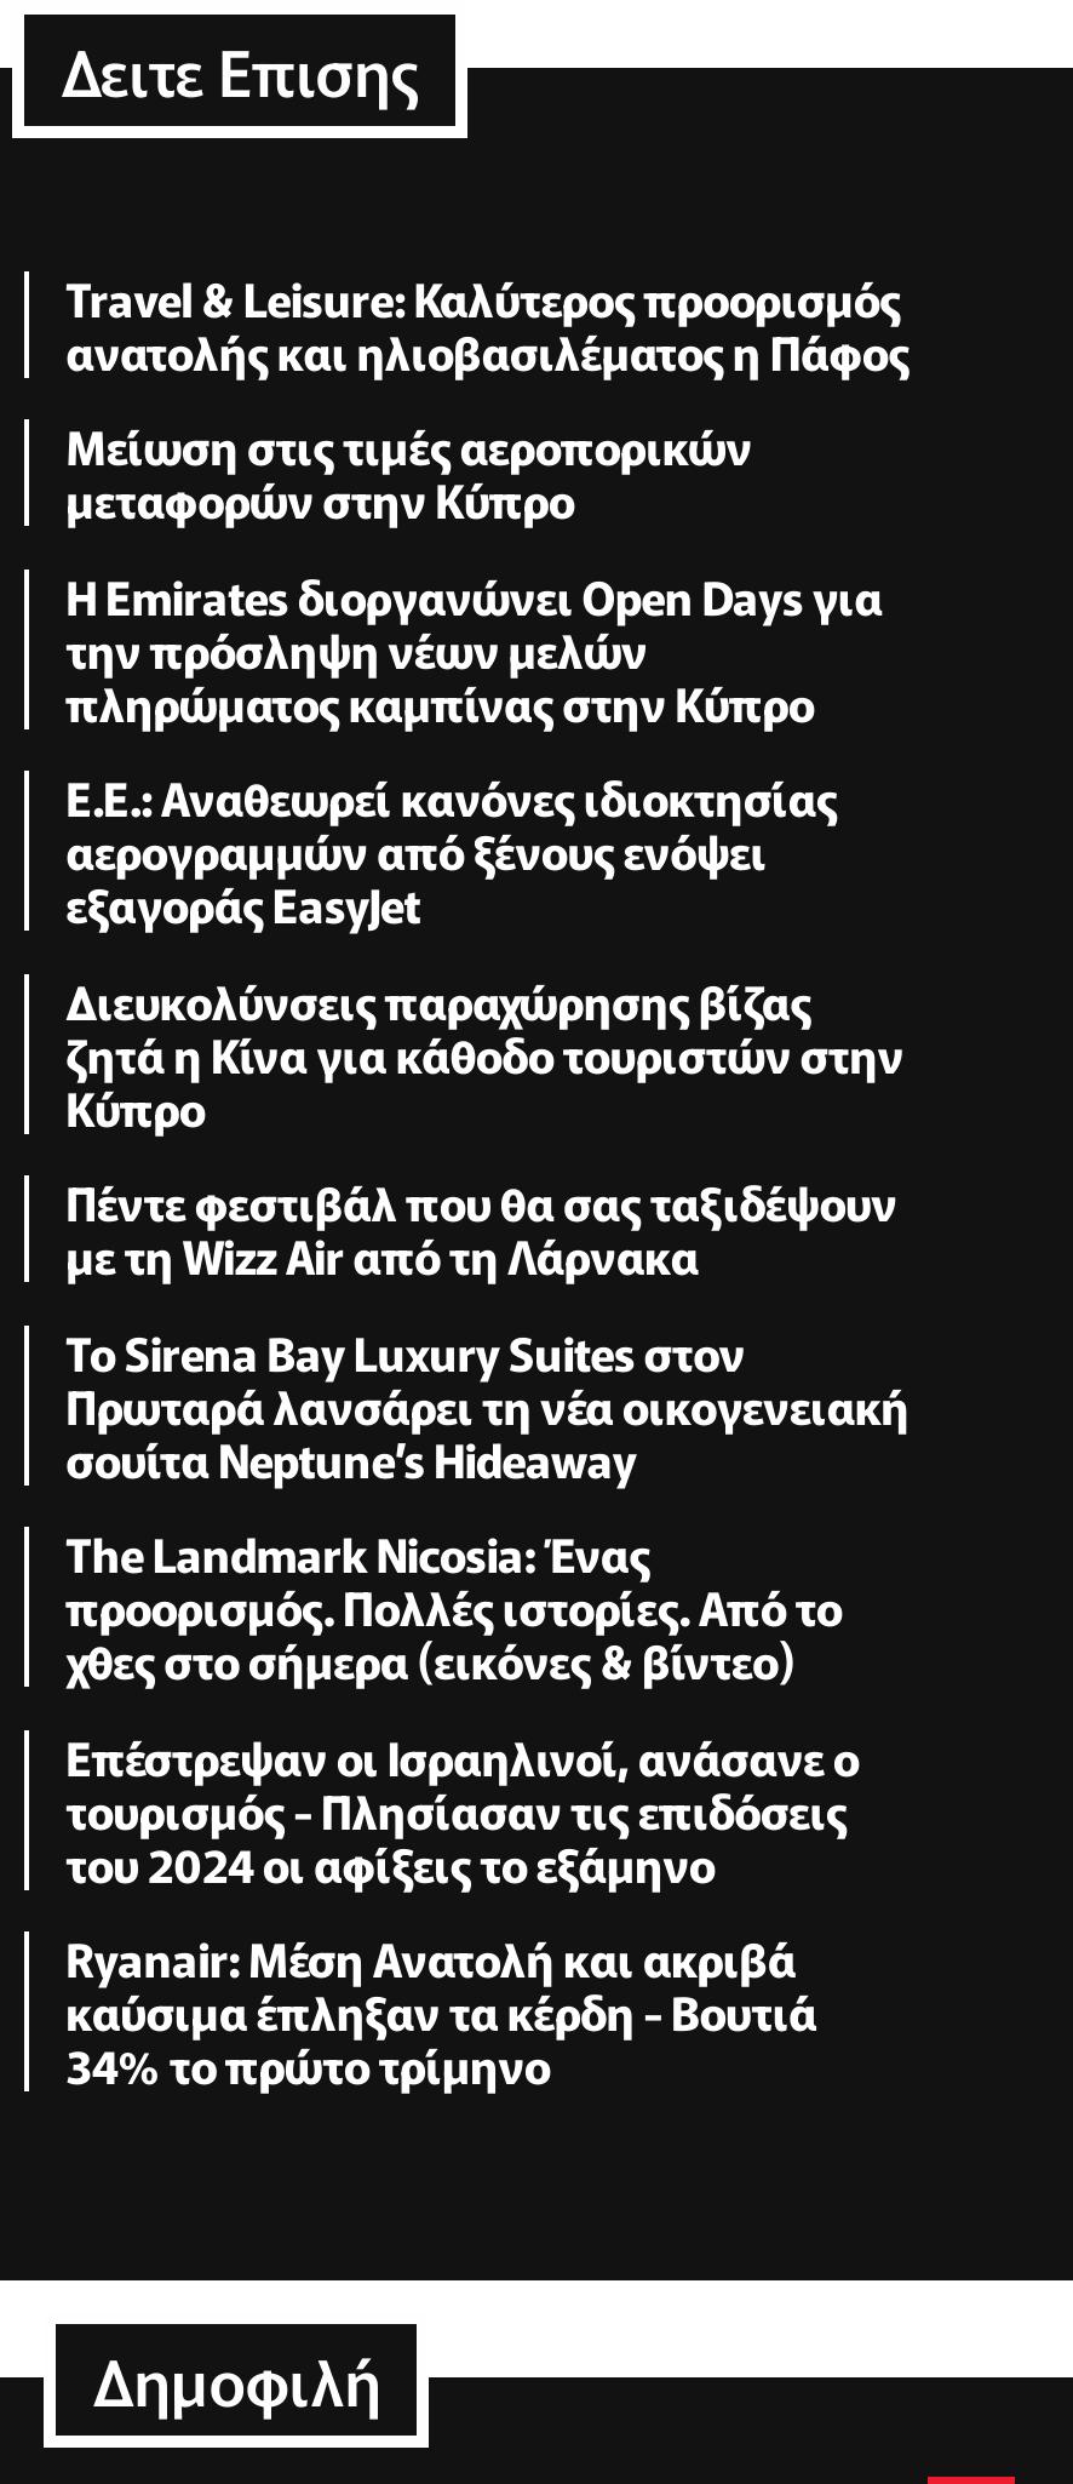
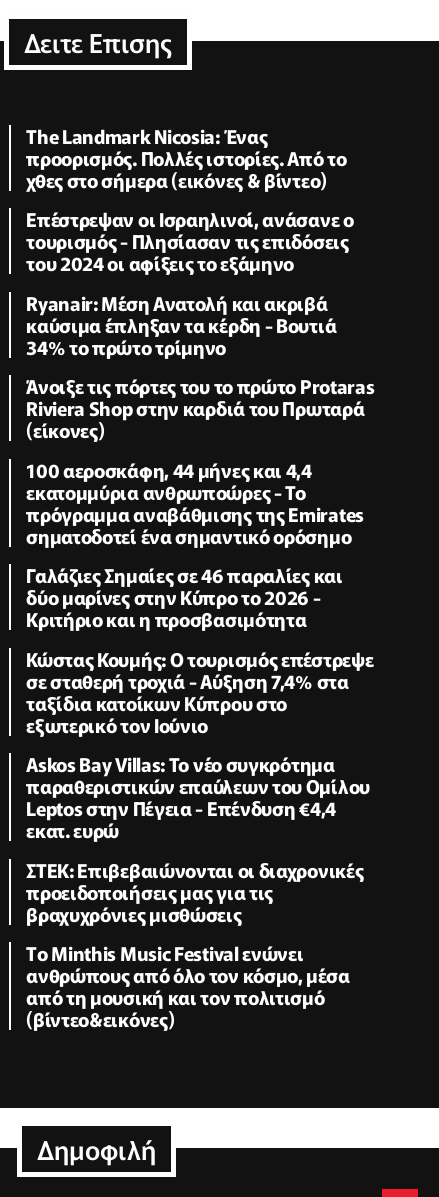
[66,264,909,1490] Travel & Leisure: Καλύτερος προορισμός | ανατολής και ηλιοβασιλέματος η Πάφος | Μείωση στις τιμές αεροπορικών | μεταφορών στην Κύπρο | Η Emirates διοργανώνει Open Days για | την πρόσληψη νέων μελών | πληρώματος καμπίνας στην Κύπρο | Ε.Ε.: Αναθεωρεί κανόνες ιδιοκτησίας | αερογραμμών από ξένους ενόψει | εξαγοράς EasyJet | Διευκολύνσεις παραχώρησης βίζας | ζητά η Κίνα για κάθοδο τουριστών στην | Κύπρο | Πέντε φεστιβάλ που θα σας ταξιδέψουν | με τη Wizz Air από τη Λάρνακα | Το Sirena Bay Luxury Suites στον | Πρωταρά λανσάρει τη νέα οικογενειακή | σουίτα Neptune’s Hideaway -> none
moved [66,1520,859,2097] -> [26,122,354,360]: The Landmark Nicosia: Ένας | προορισμός. Πολλές ιστορίες. Από το | χθες στο σήμερα (εικόνες & βίντεο) | ... | καύσιμα έπληξαν τα κέρδη - Βουτιά | 34% το πρώτο τρίμηνο
none -> [26,372,374,1032] Άνοιξε τις πόρτες του το πρώτο Protaras | Riviera Shop στην καρδιά του Πρωταρά | (είκονες) | 100 αεροσκάφη, 44 μήνες και 4,4 | εκατομμύρια ανθρωποώρες - Το | πρόγραμμα αναβάθμισης της Emirates | σηματοδοτεί ένα σημαντικό ορόσημο | Γαλάζιες Σημαίες σε 46 παραλίες και | δύο μαρίνες στην Κύπρο το 2026 - | Κριτήριο και η προσβασιμότητα | Κώστας Κουμής: Ο τουρισμός επέστρεψε | σε σταθερή τροχιά - Αύξηση 7,4% στα | ταξίδια κατοίκων Κύπρου στο | εξωτερικό τον Ιούνιο | Askos Bay Villas: Το νέο συγκρότημα | παραθεριστικών επαύλεων του Ομίλου | Leptos στην Πέγεια - Επένδυση €4,4 | εκατ. ευρώ | ΣΤΕΚ: Επιβεβαιώνονται οι διαχρονικές | προειδοποιήσεις μας για τις | βραχυχρόνιες μισθώσεις | Tο Minthis Music Festival ενώνει | ανθρώπους από όλο τον κόσμο, μέσα | από τη μουσική και τον πολιτισμό | (βίντεο&εικόνες)

